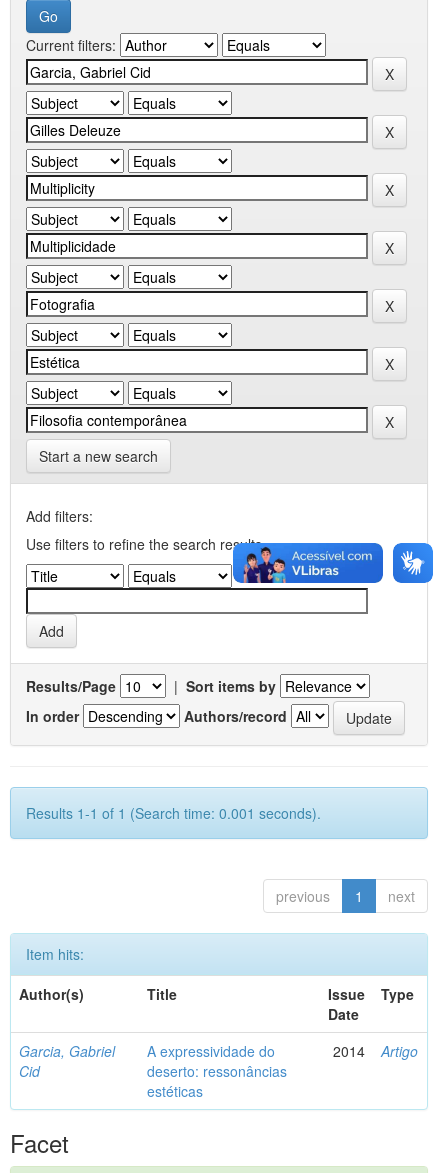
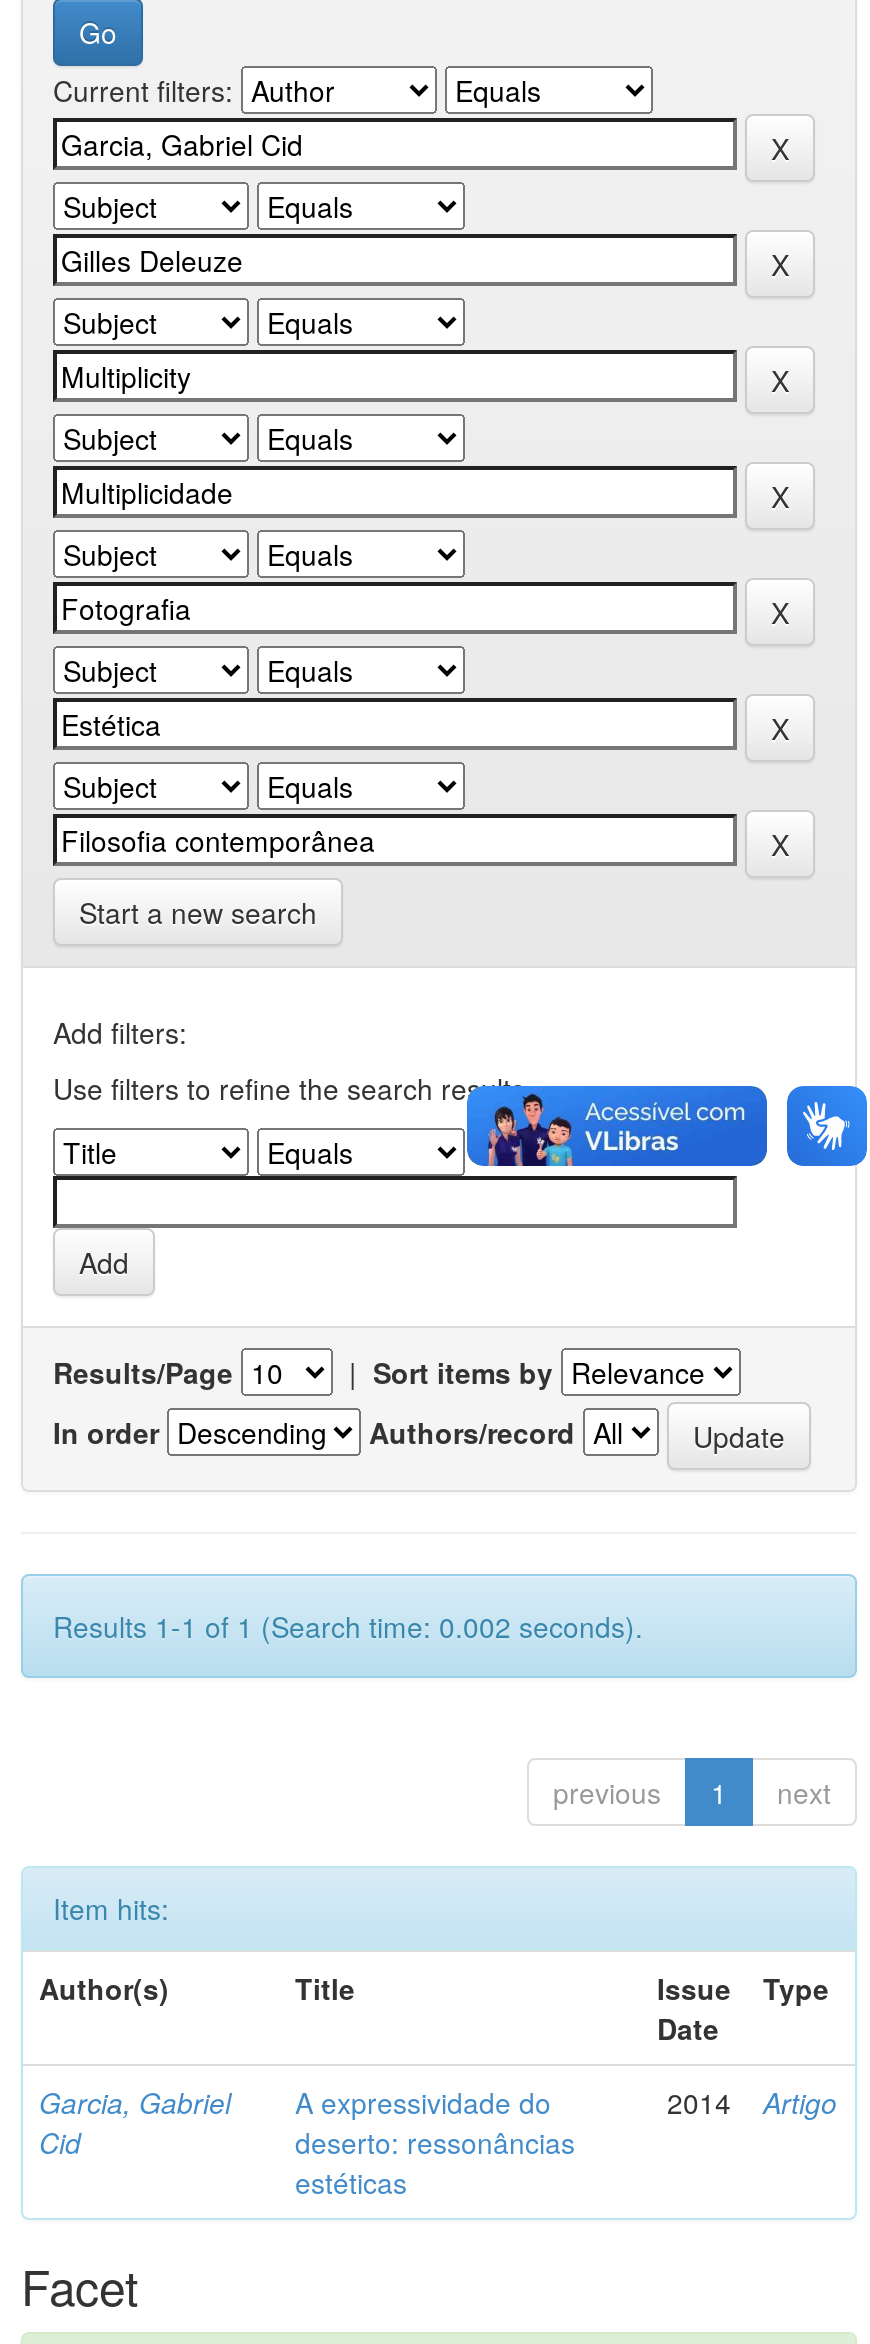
[26,803,321,823] Results 1-1 of 1 (Search time: 0.001 seconds). -> [53,1606,643,1646] Results 1-1 of 1 (Search time: 0.002 seconds).

